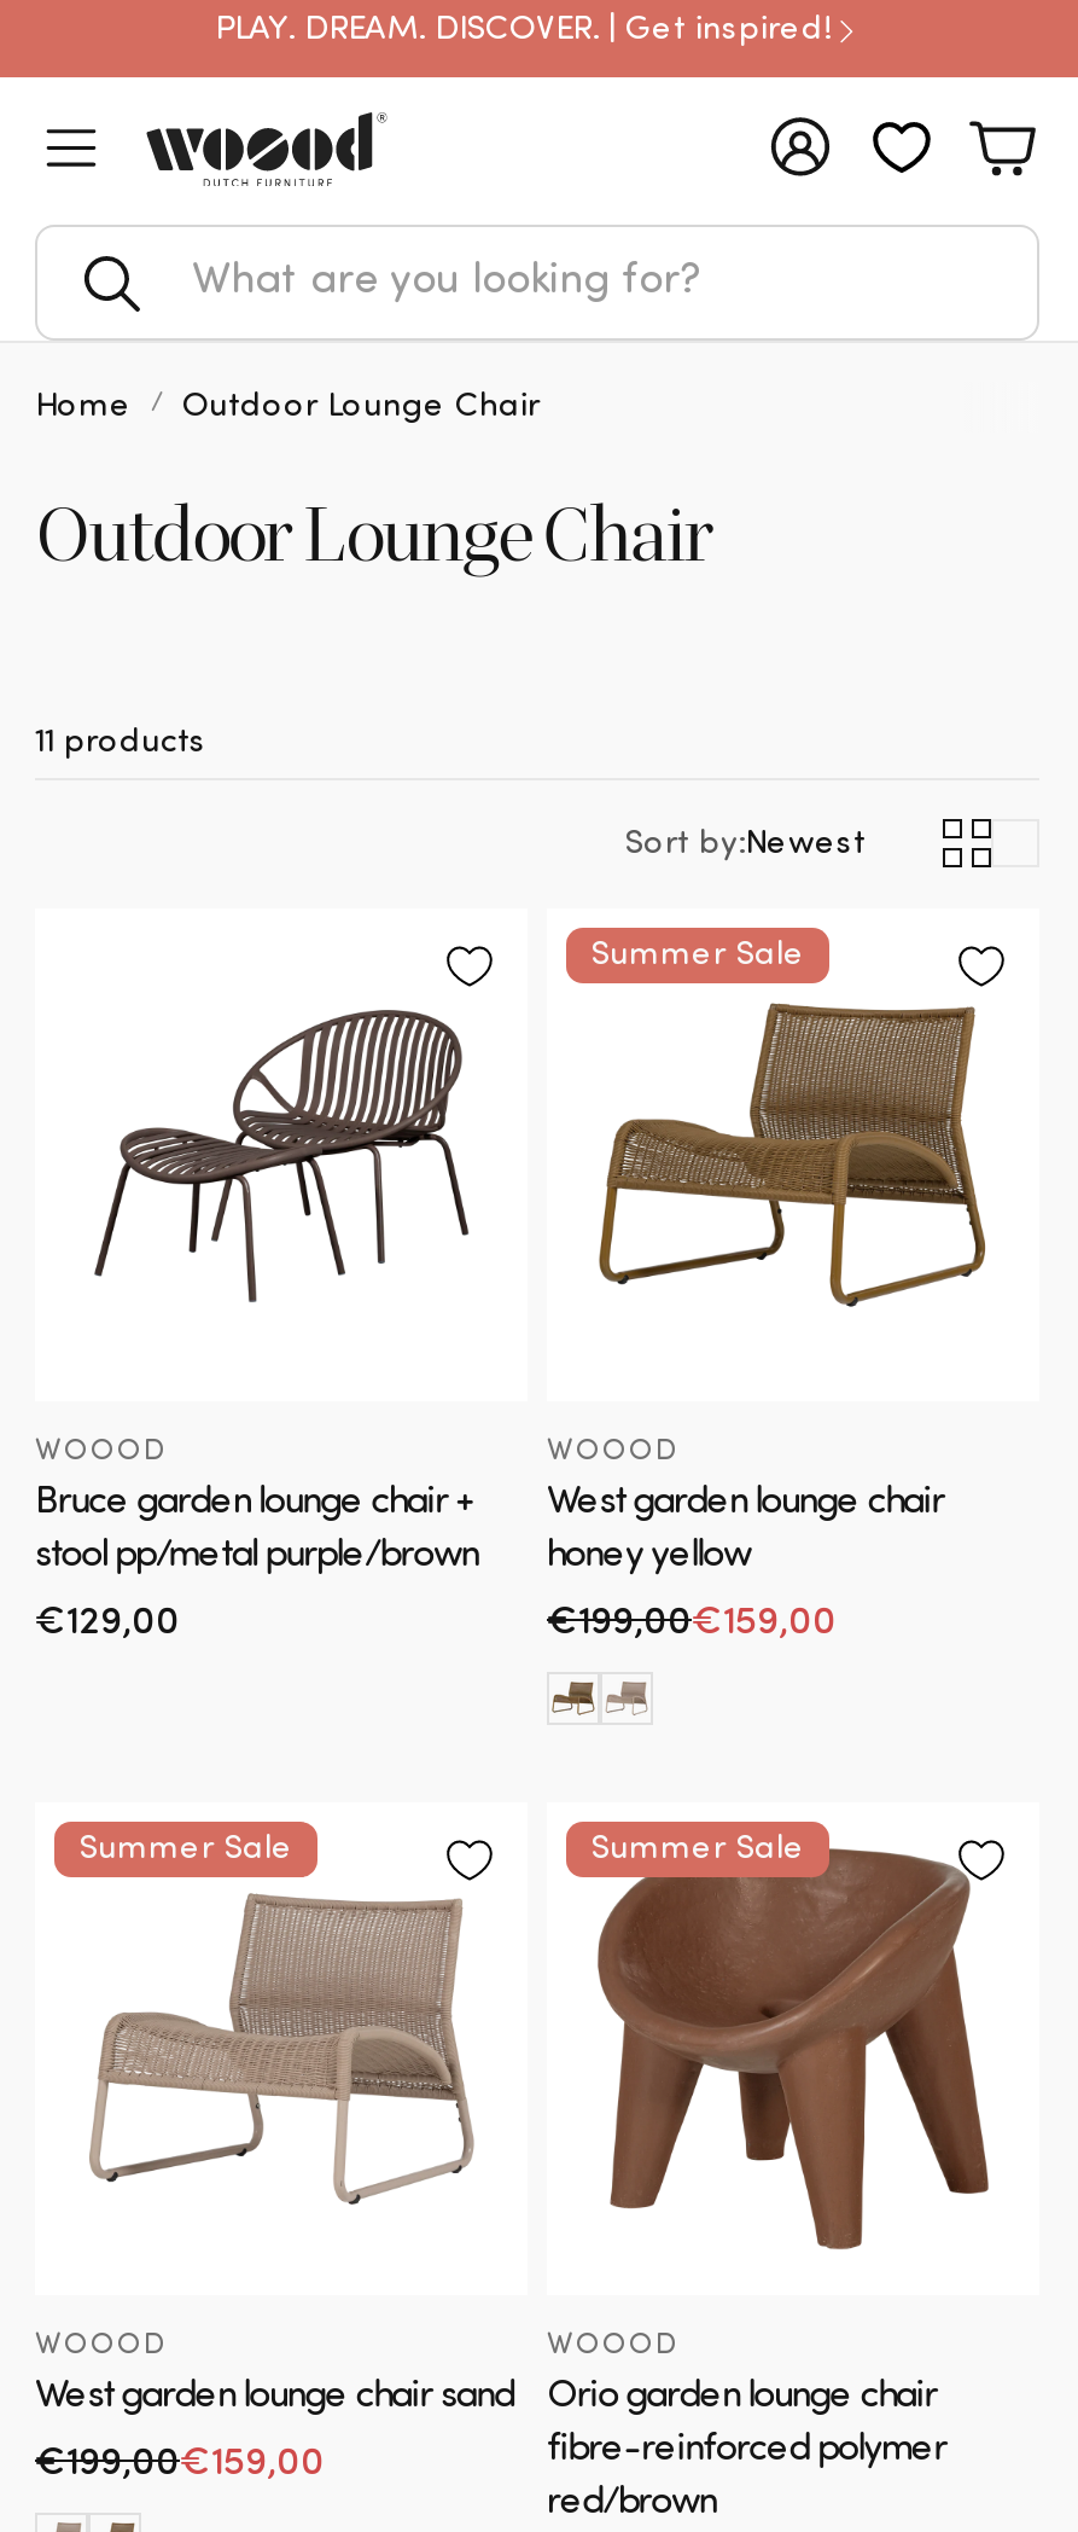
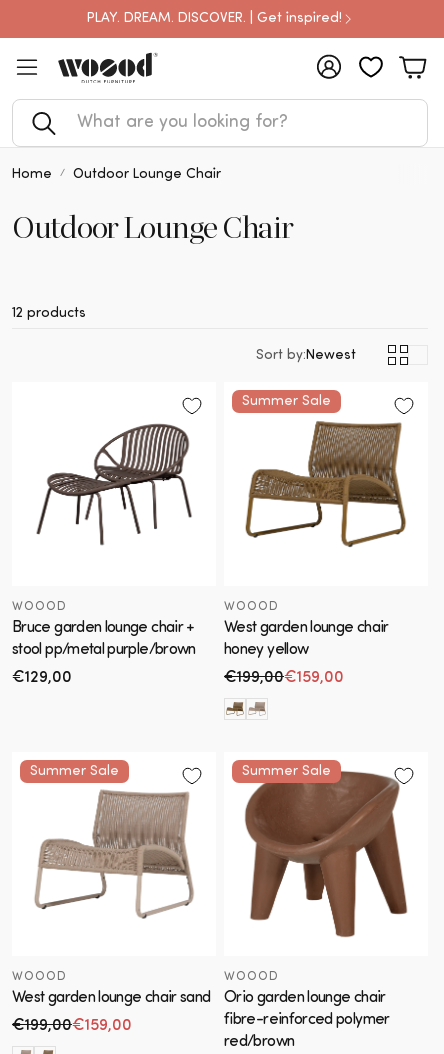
[35,724,206,760] 11 products -> [12,305,86,320] 12 products

